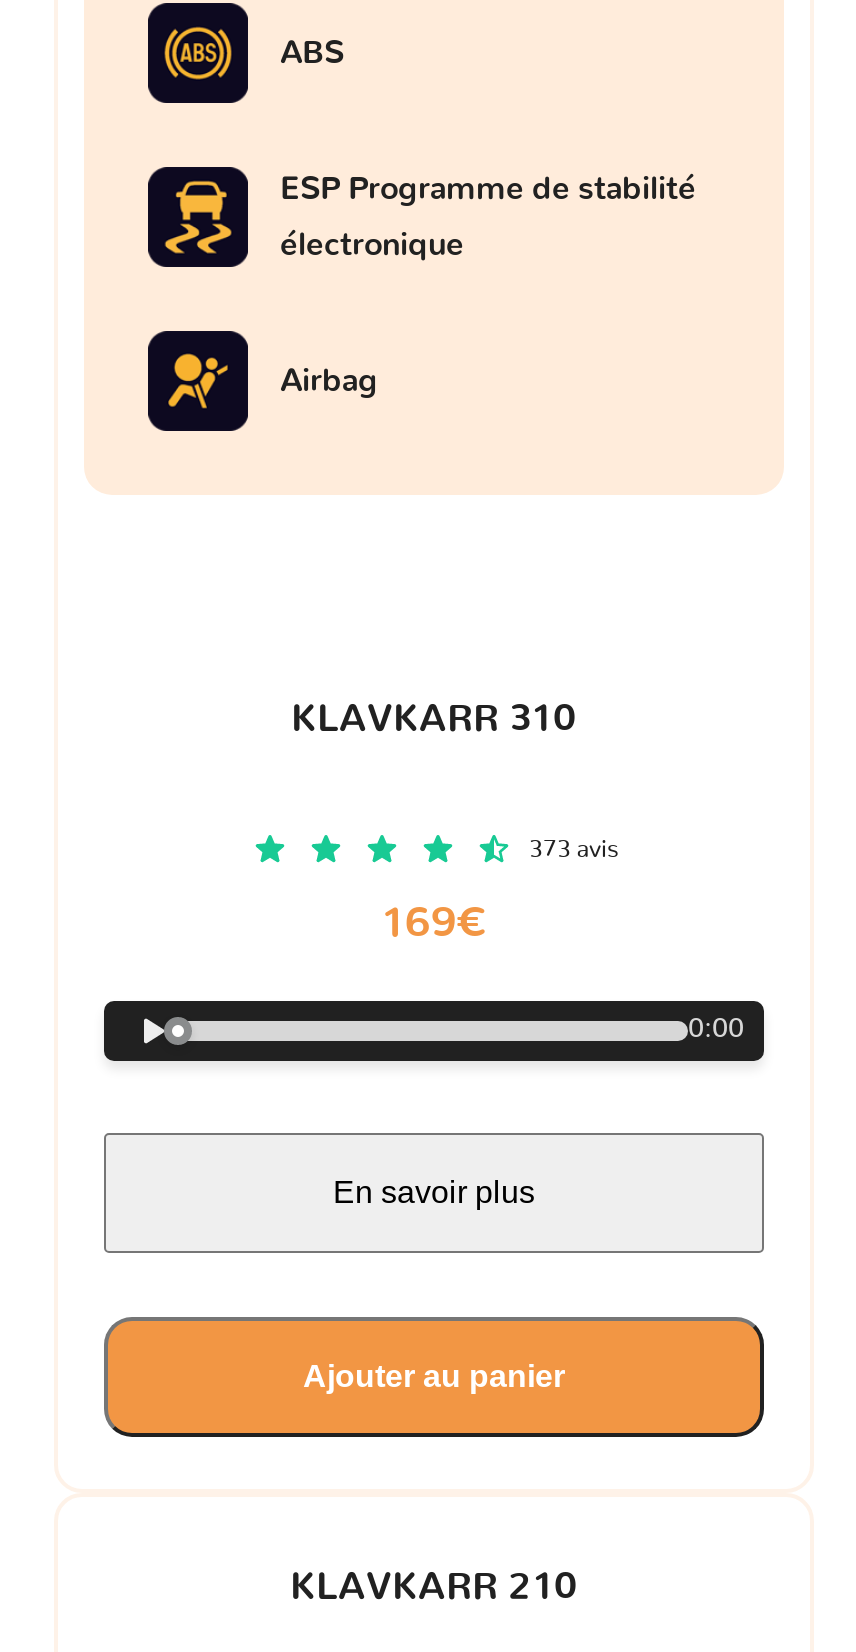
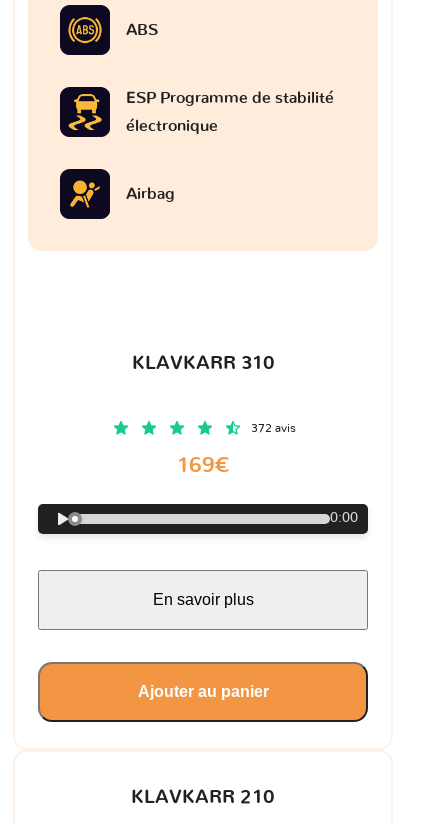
[529,837,619,861] 373 avis -> [250,422,295,434] 372 avis

